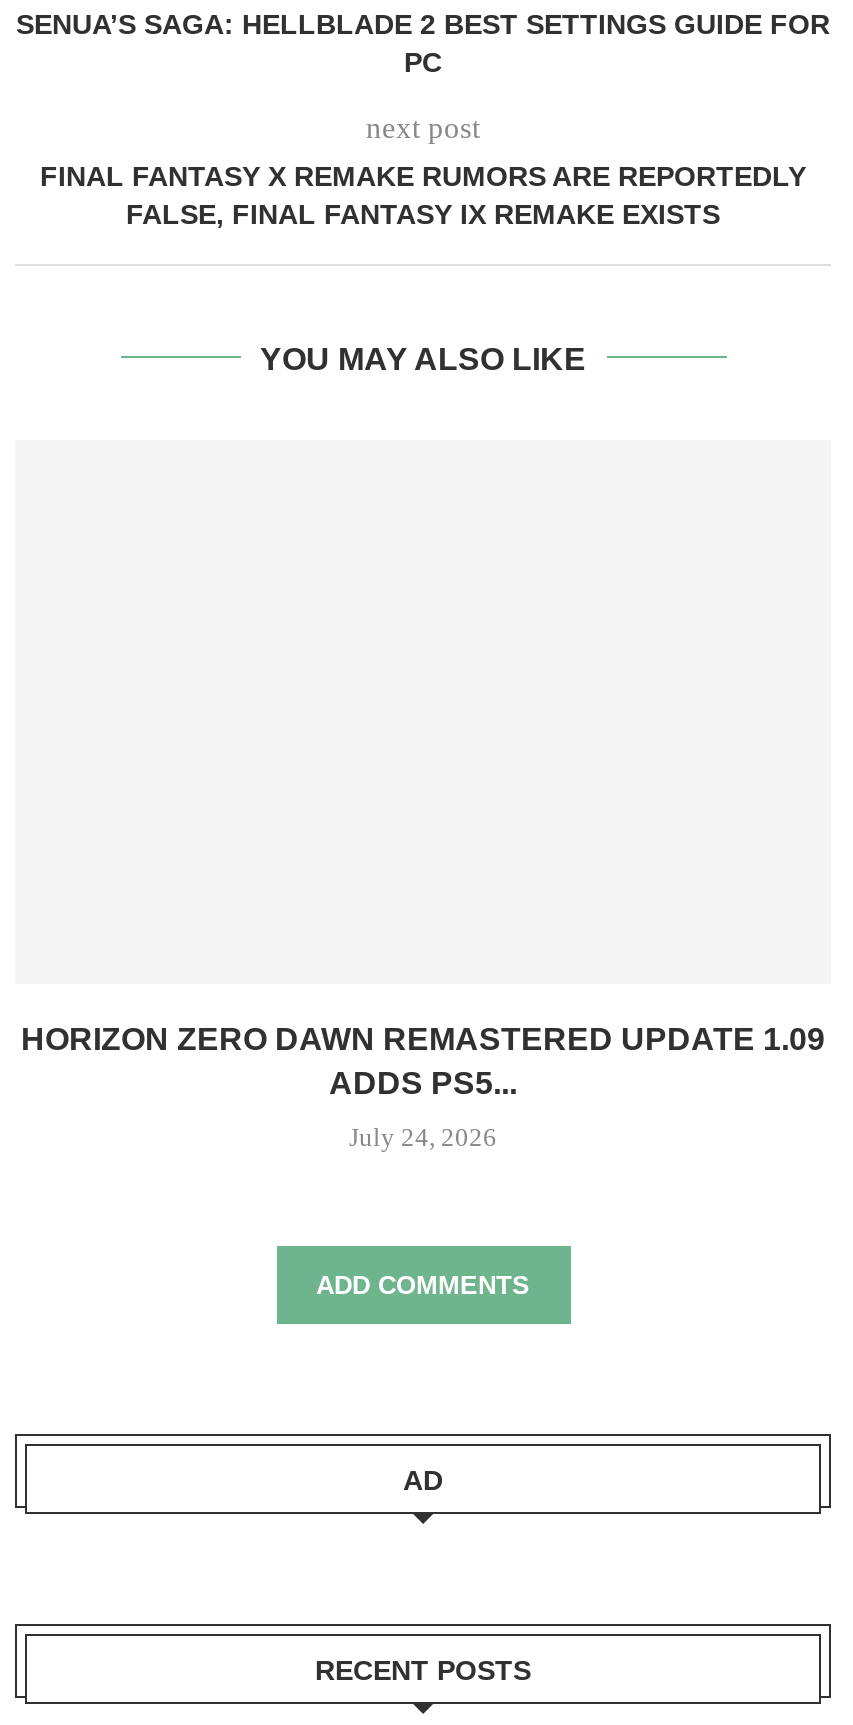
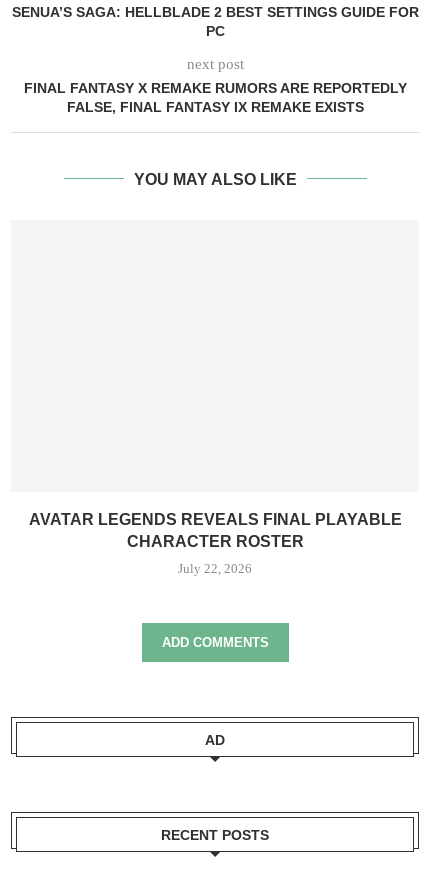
[21,1022,825,1100] HORIZON ZERO DAWN REMASTERED UPDATE 1.09 | ADDS PS5... -> [28,511,401,550] AVATAR LEGENDS REVEALS FINAL PLAYABLE | CHARACTER ROSTER
[349,1122,497,1152] July 24, 2026 -> [178,561,252,576] July 22, 2026

